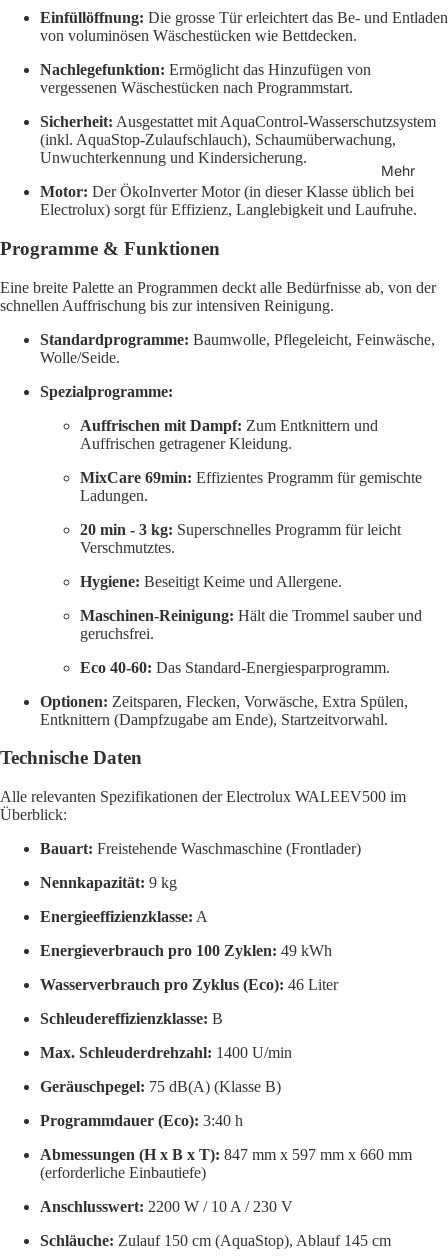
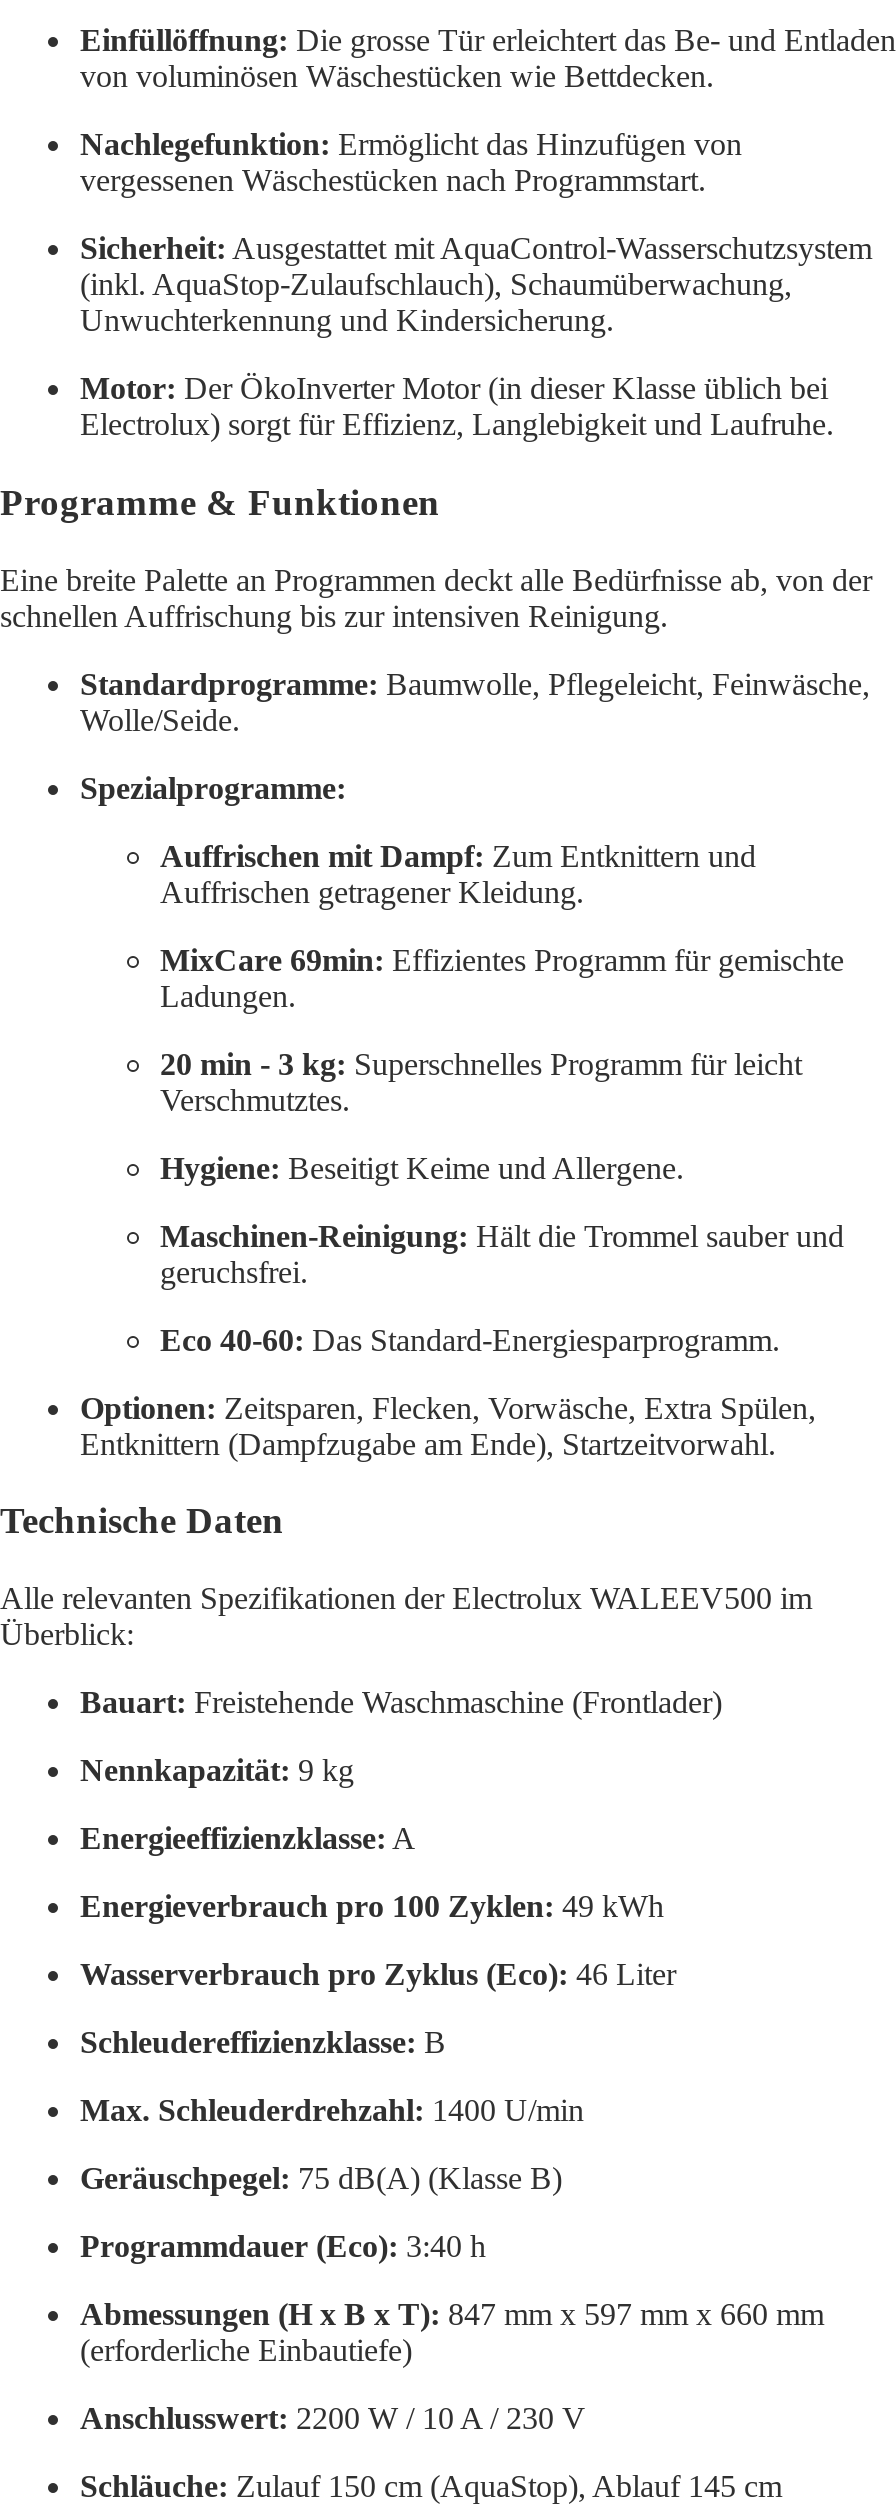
[381,162,415,179] Mehr -> none

